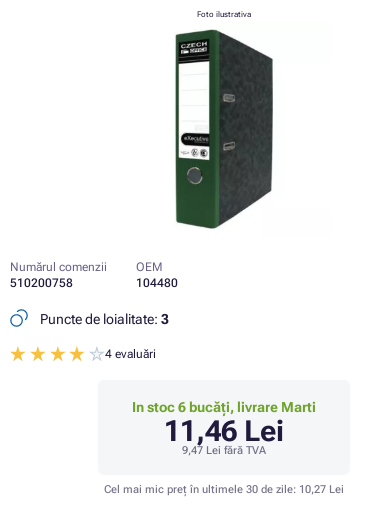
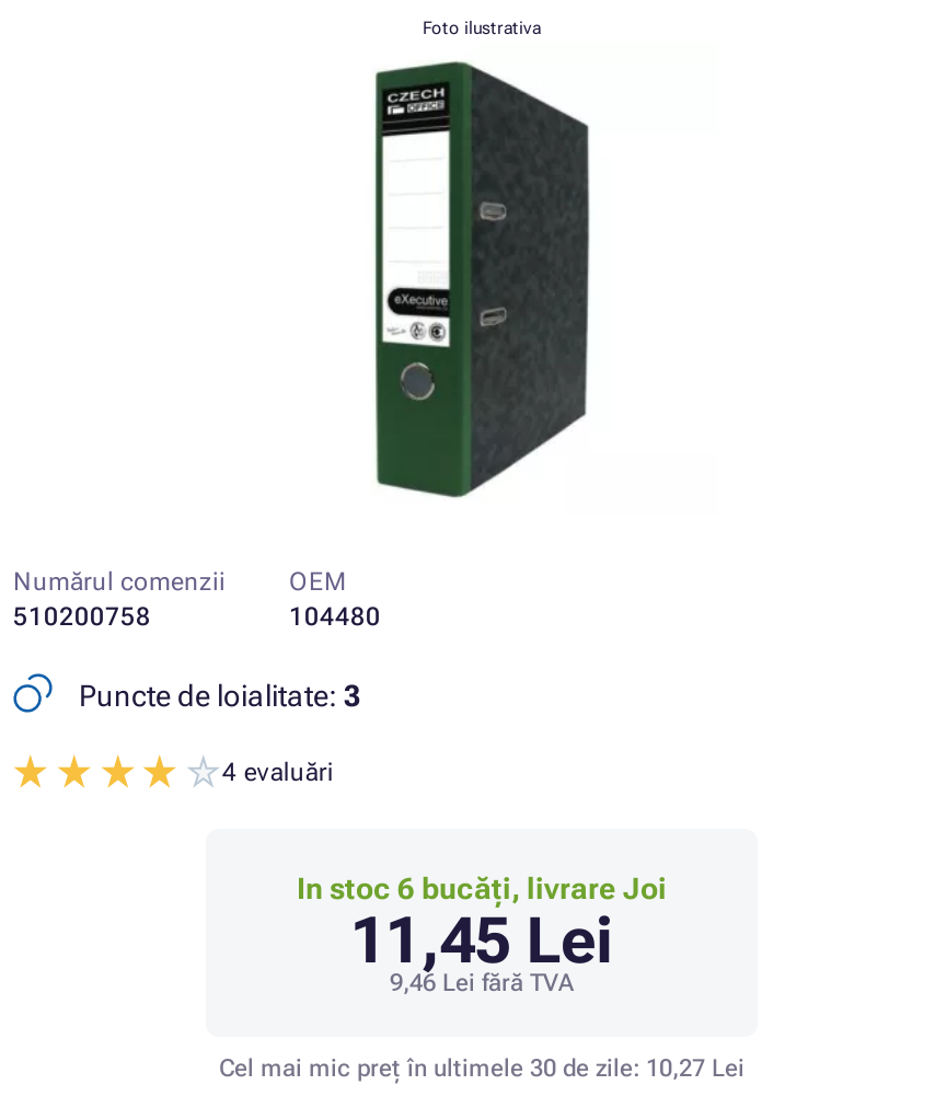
[132,399,316,415] In stoc 6 bucăți, livrare Marti -> [297,871,667,906] In stoc 6 bucăți, livrare Joi
[164,414,284,448] 11,46 Lei -> [350,904,613,978] 11,45 Lei
[182,444,266,457] 9,47 Lei fără TVA -> [390,969,574,998] 9,46 Lei fără TVA

